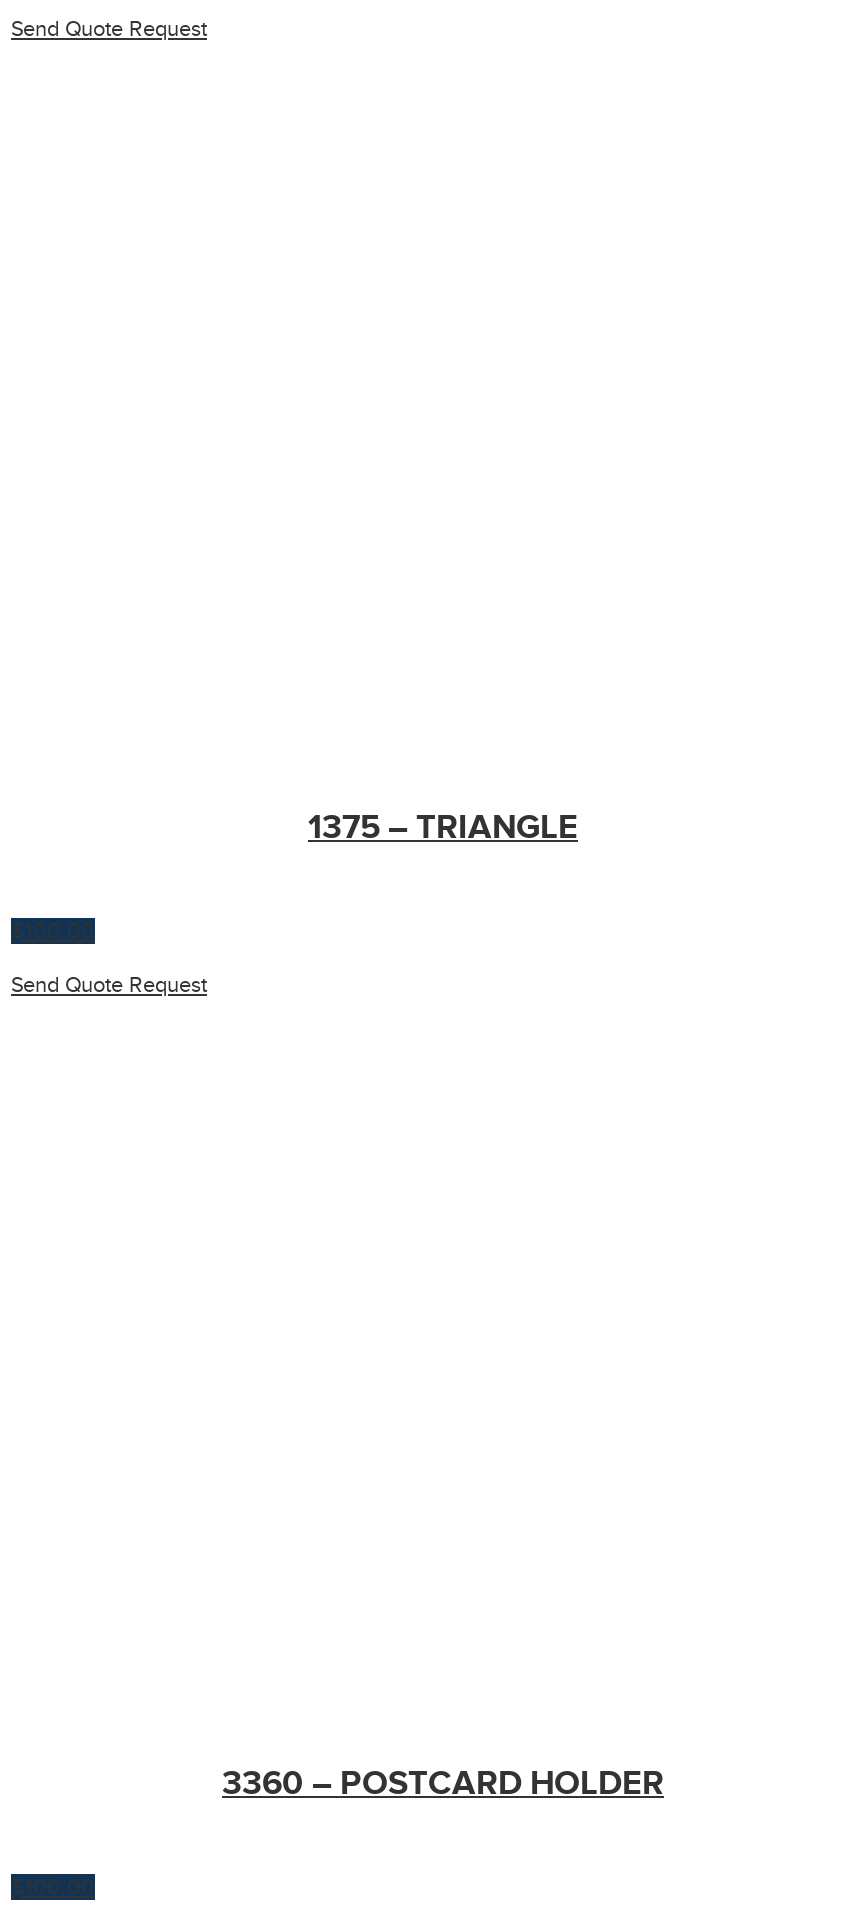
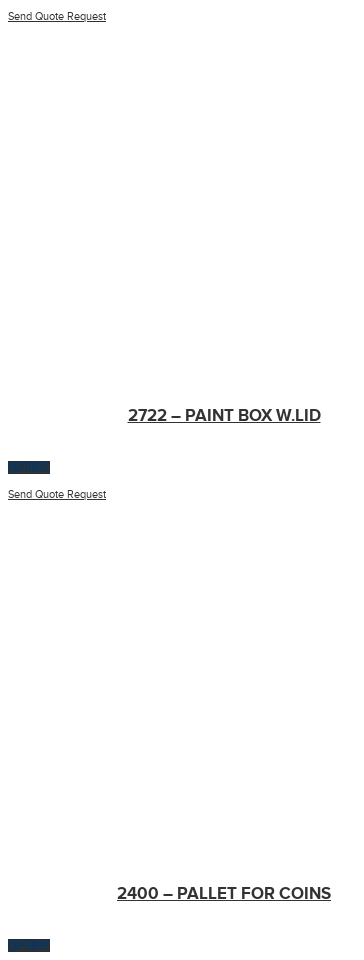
[308,806,578,848] 1375 – TRIANGLE -> [127,405,320,426] 2722 – PAINT BOX W.LID
[222,1762,664,1804] 3360 – POSTCARD HOLDER -> [117,883,331,904] 2400 – PALLET FOR COINS

